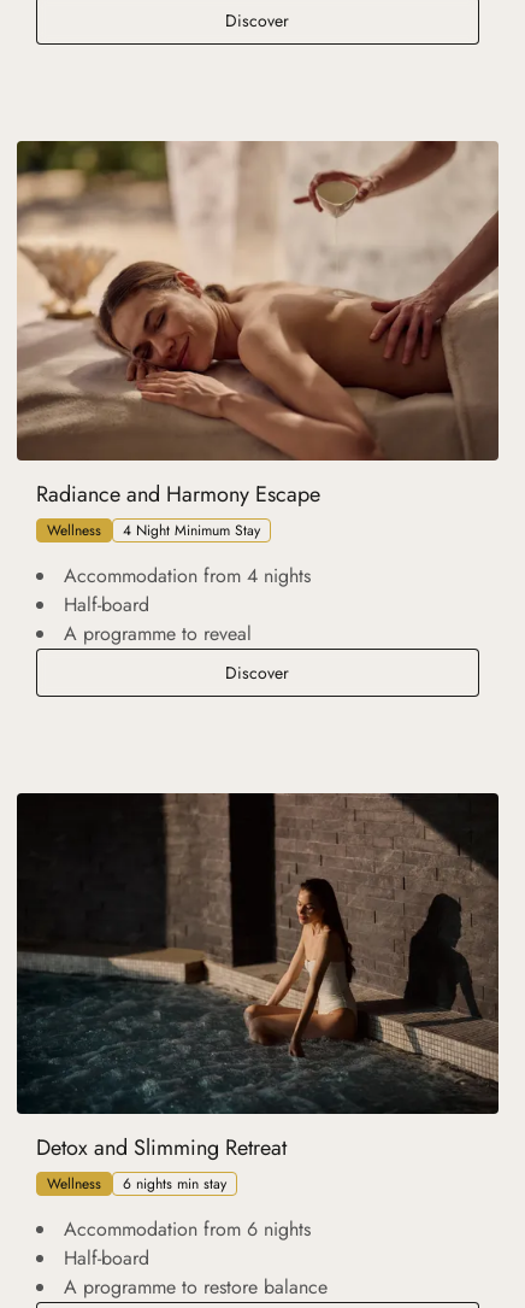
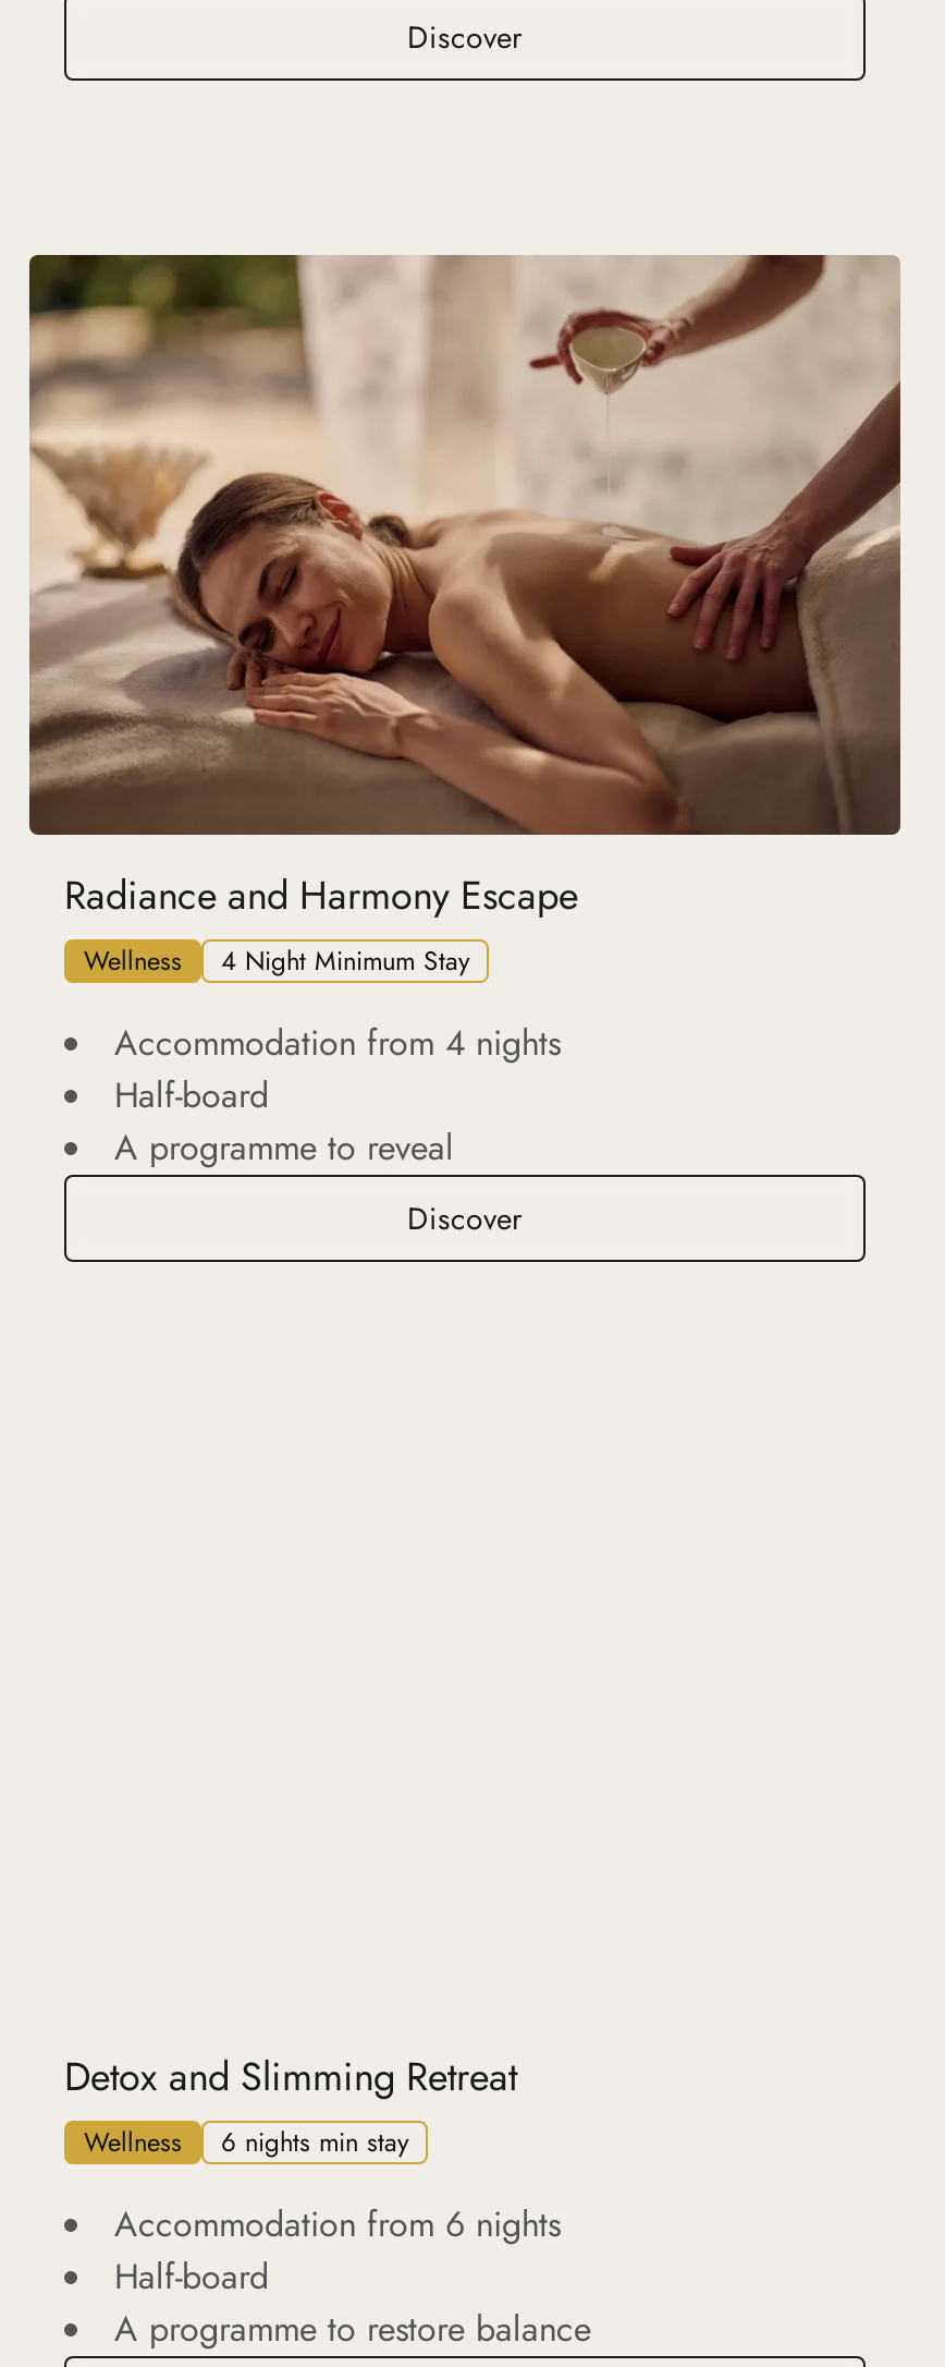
[16,792,500,1115] [image] -> none

